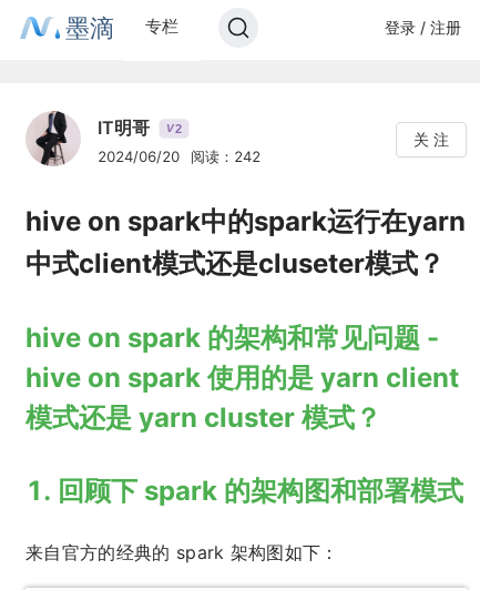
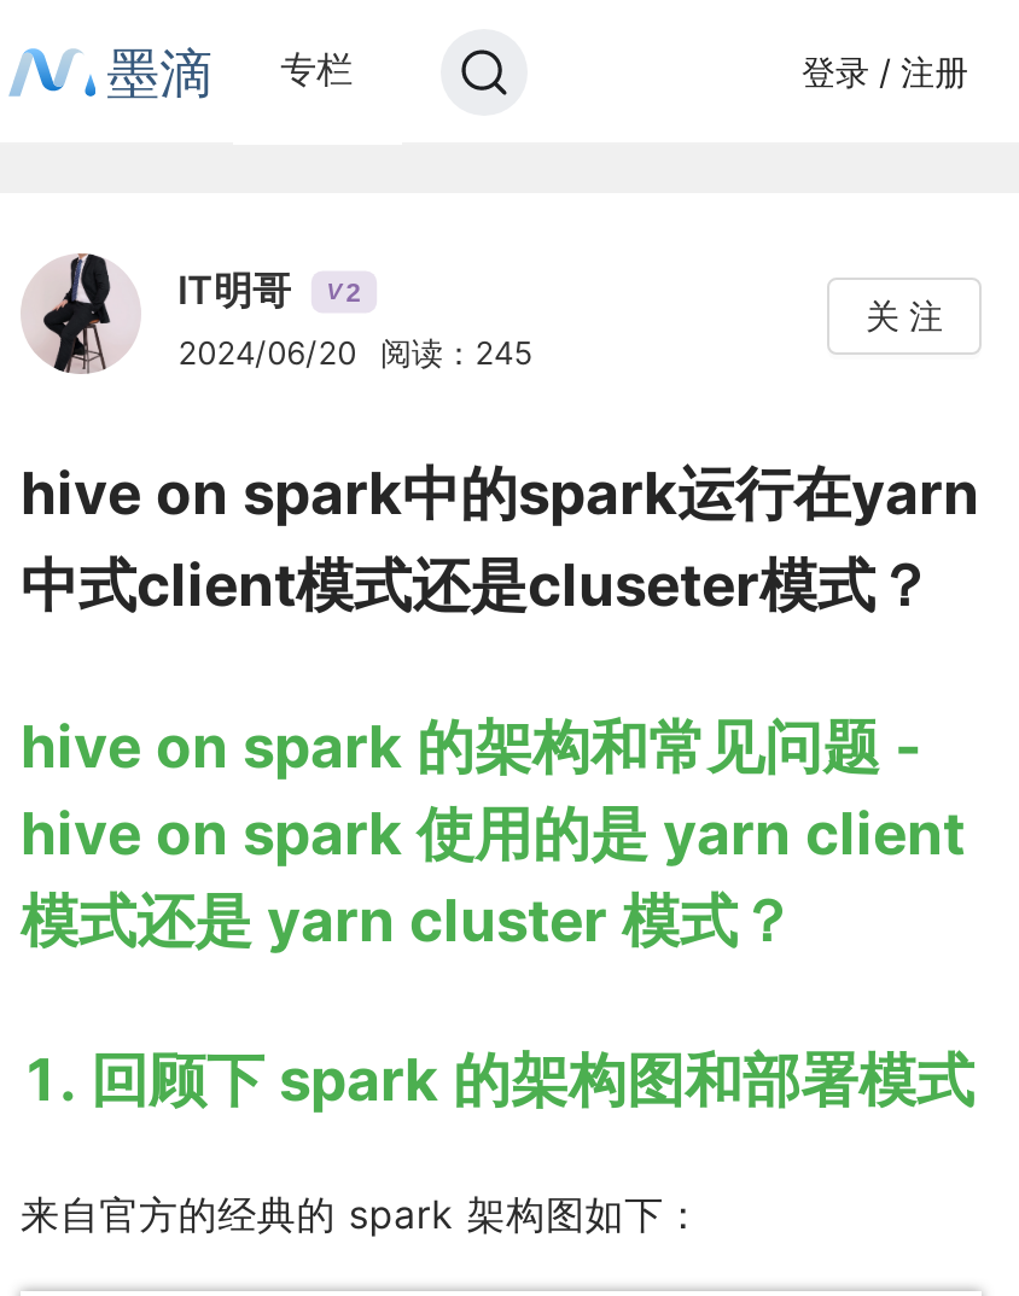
[98,147,261,165] 2024/06/20 阅读：242 -> [177,333,532,372] 2024/06/20 阅读：245

